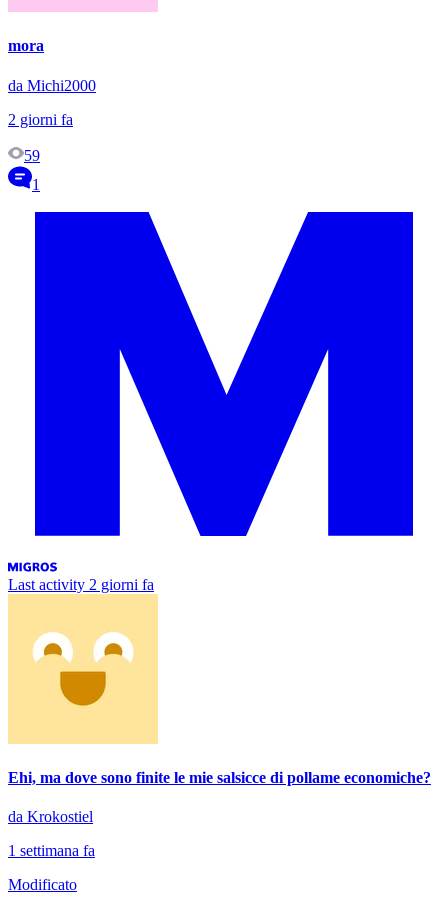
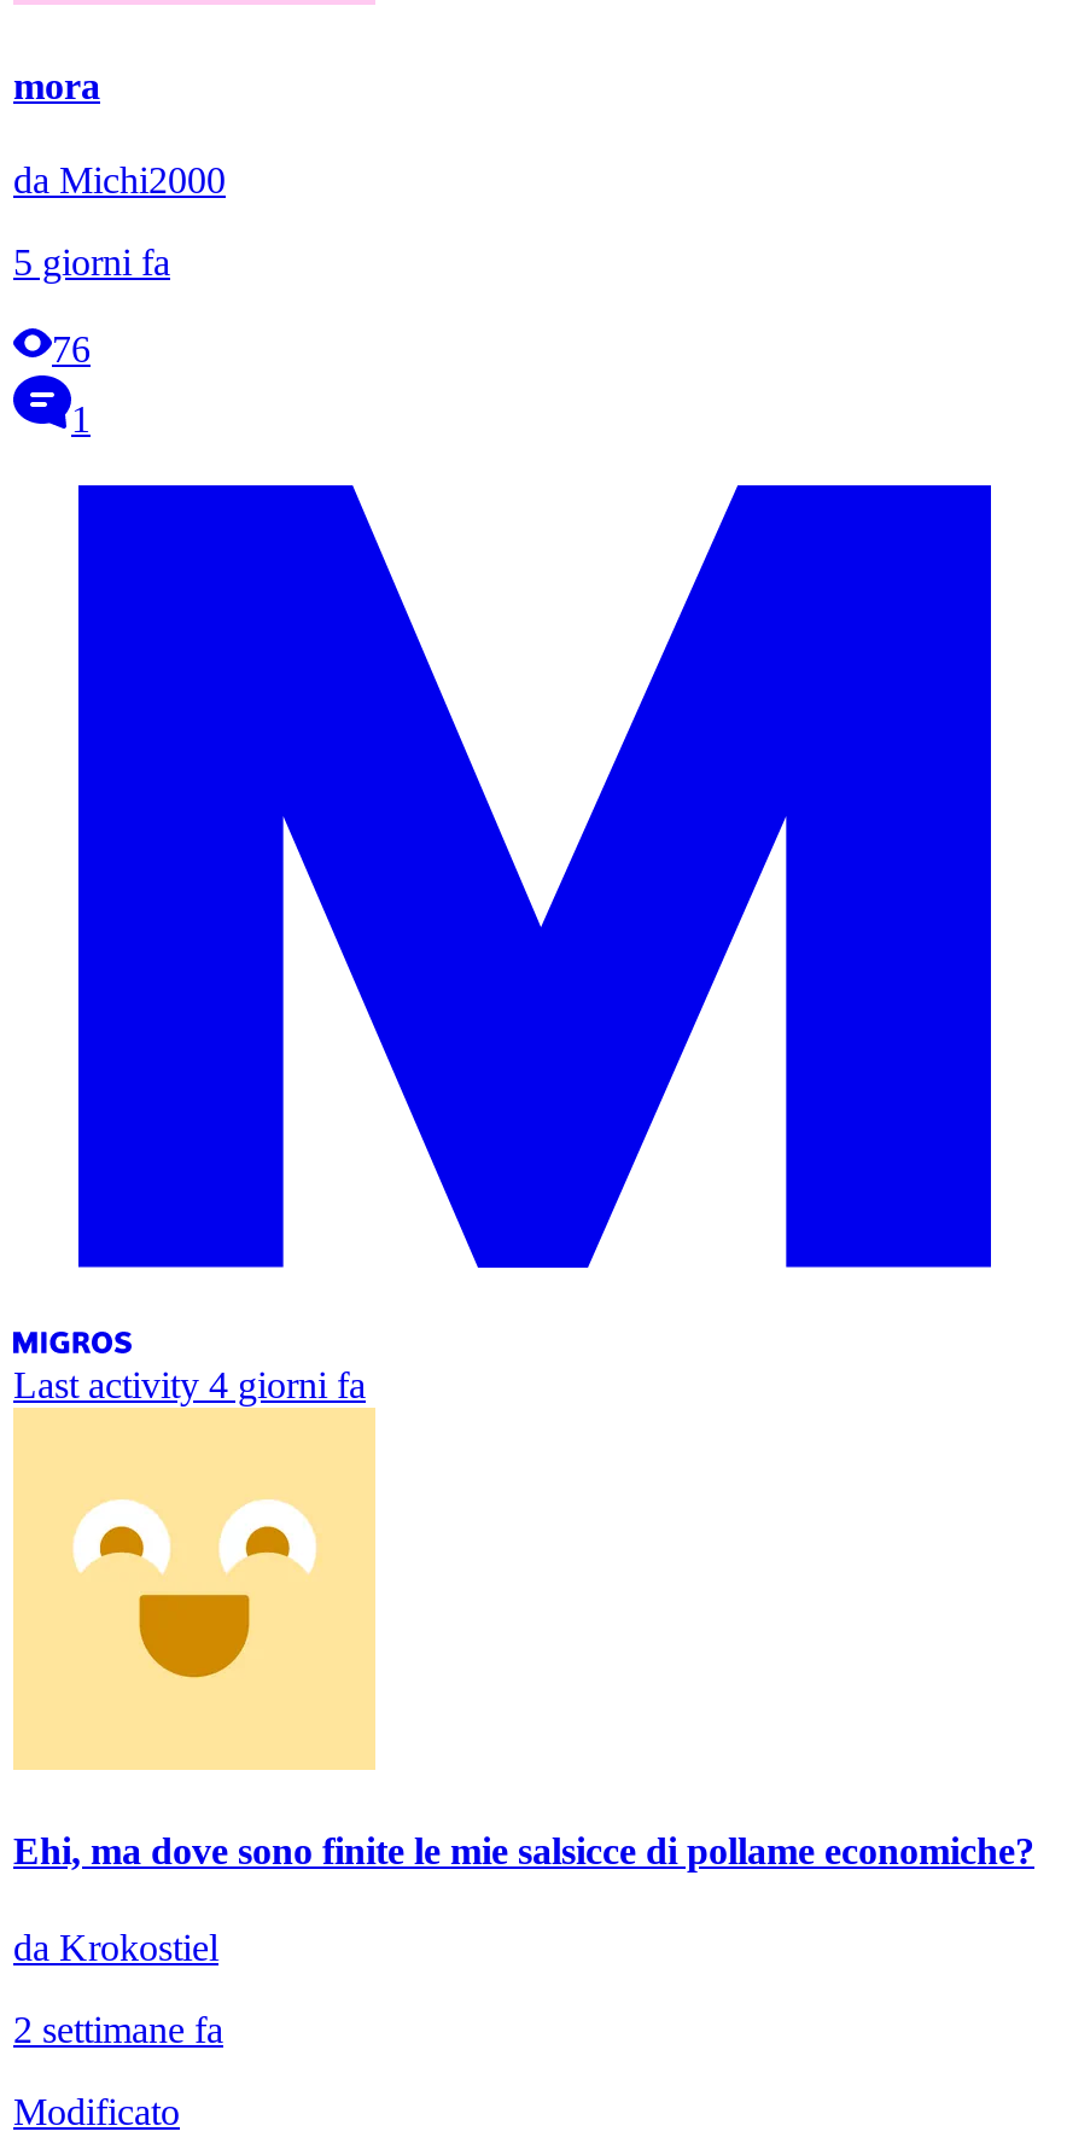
[8,111,73,128] 2 giorni fa -> [13,242,170,283] 5 giorni fa
[24,147,40,164] 59 -> [52,329,91,370] 76
[8,576,154,593] Last activity 2 giorni fa -> [13,1365,366,1406] Last activity 4 giorni fa
[8,842,95,859] 1 settimana fa -> [13,2008,223,2049] 2 settimane fa

